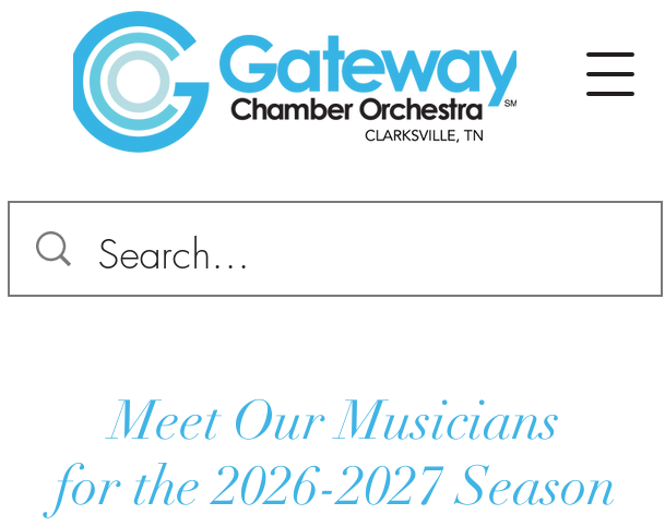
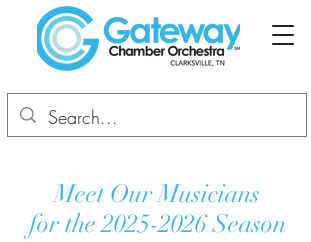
[55,452,616,519] for the 2026-2027 Season -> [28,208,285,239] for the 2025-2026 Season

